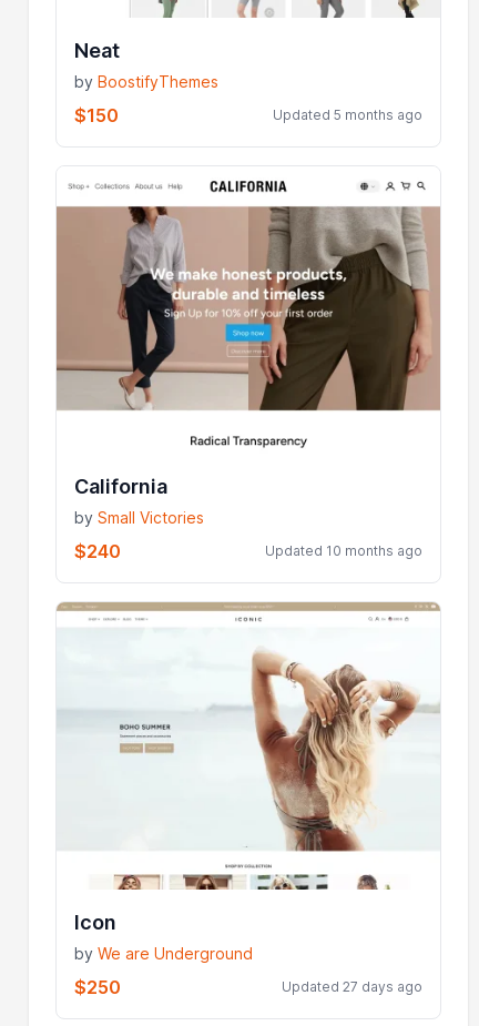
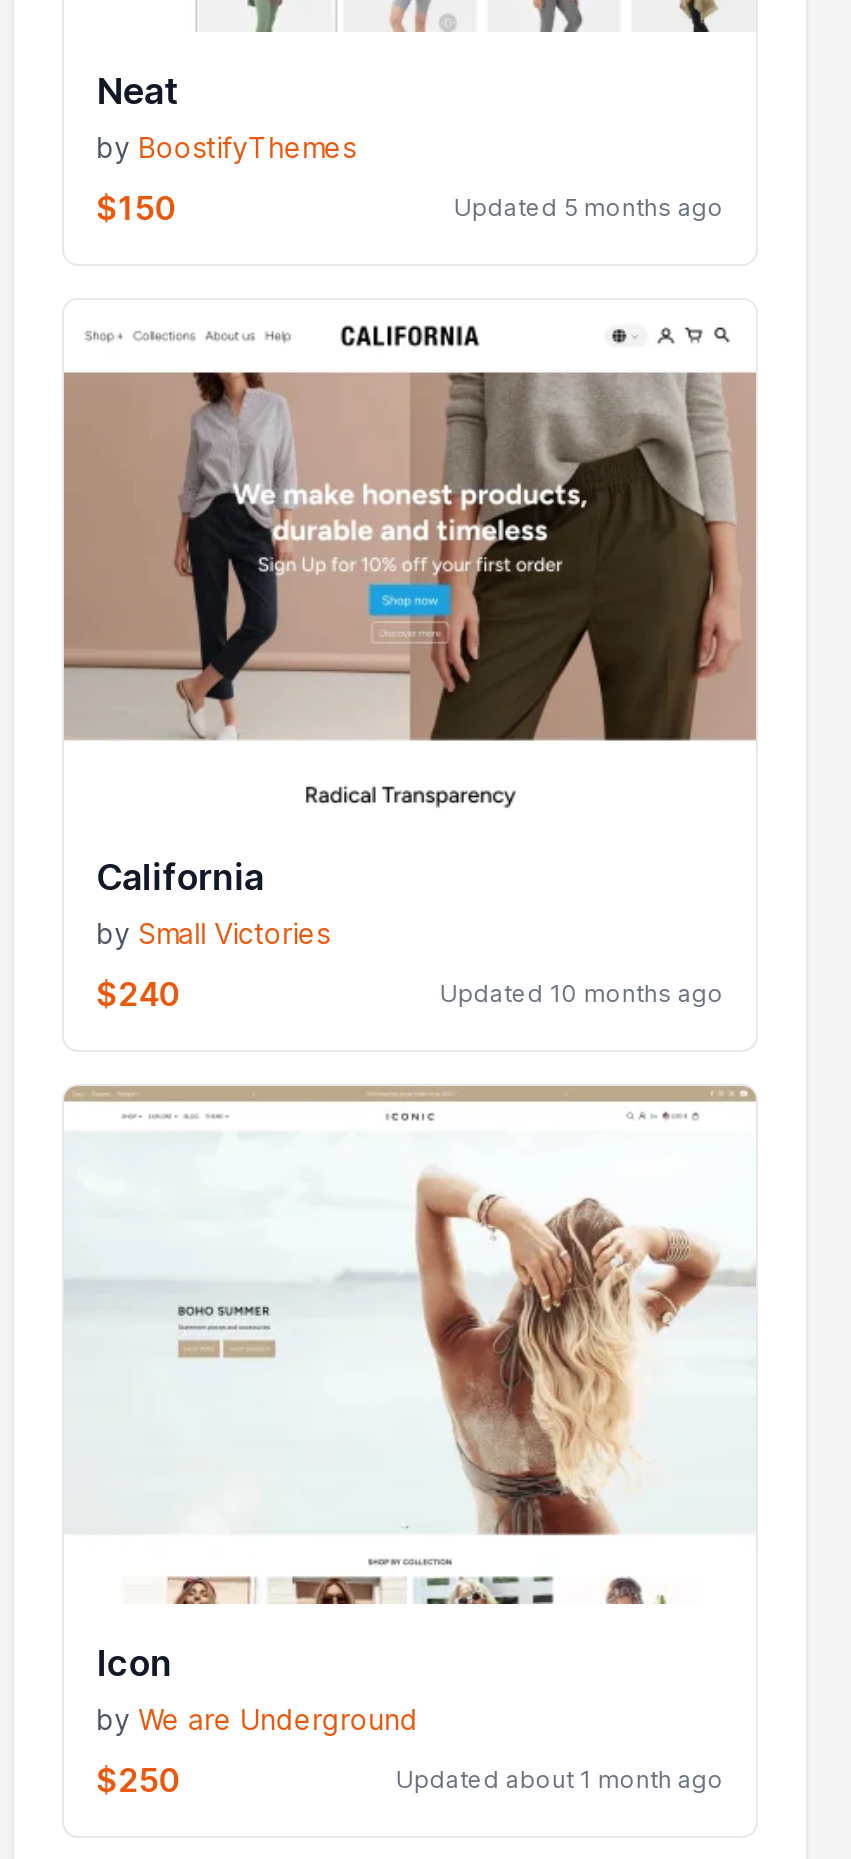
[282,979,422,995] Updated 27 days ago -> [396,1765,724,1795] Updated about 1 month ago

